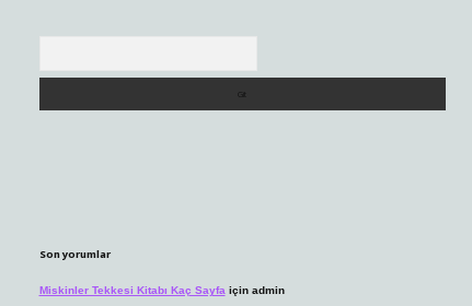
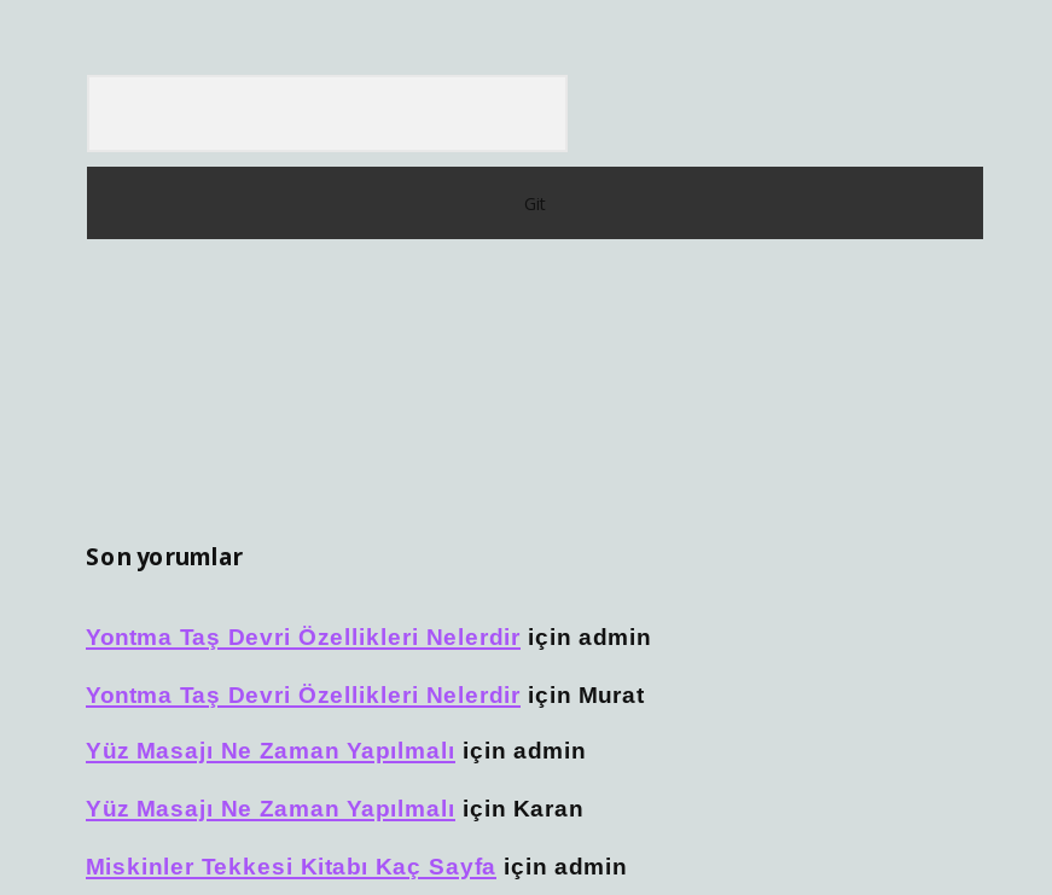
none -> [86,624,651,821] Yontma Taş Devri Özellikleri Nelerdir için admin | Yontma Taş Devri Özellikleri Nelerdir için Murat | Yüz Masajı Ne Zaman Yapılmalı için admin | Yüz Masajı Ne Zaman Yapılmalı için Karan

